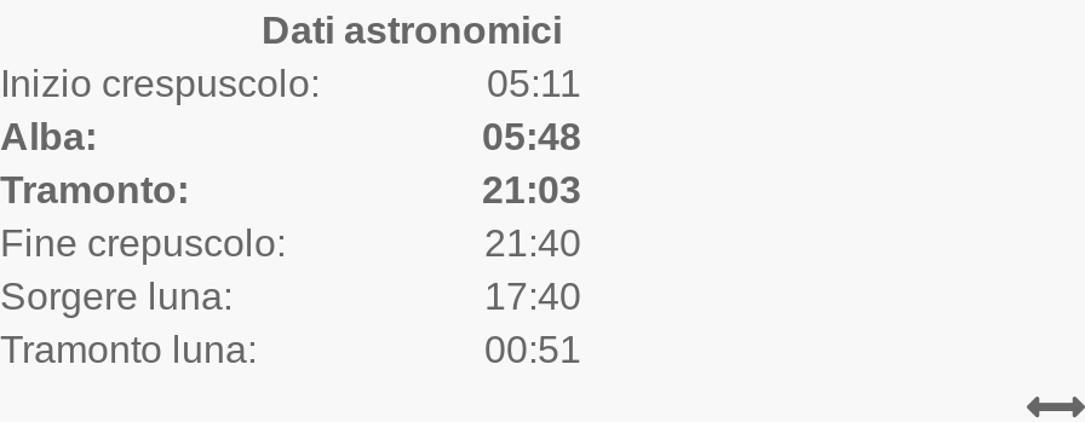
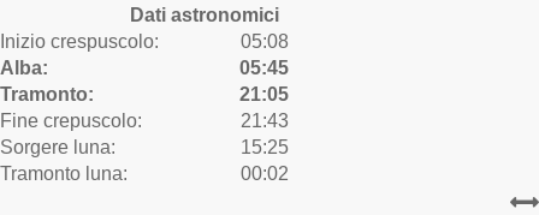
[487,62,581,103] 05:11 -> [241,31,289,51] 05:08
[482,115,581,156] 05:48 -> [239,57,289,78] 05:45
[482,168,581,209] 21:03 -> [239,84,289,104] 21:05
[484,222,581,263] 21:40 -> [241,110,289,130] 21:43
[484,275,581,316] 17:40 -> [241,136,289,157] 15:25
[484,328,581,369] 00:51 -> [241,163,289,183] 00:02

